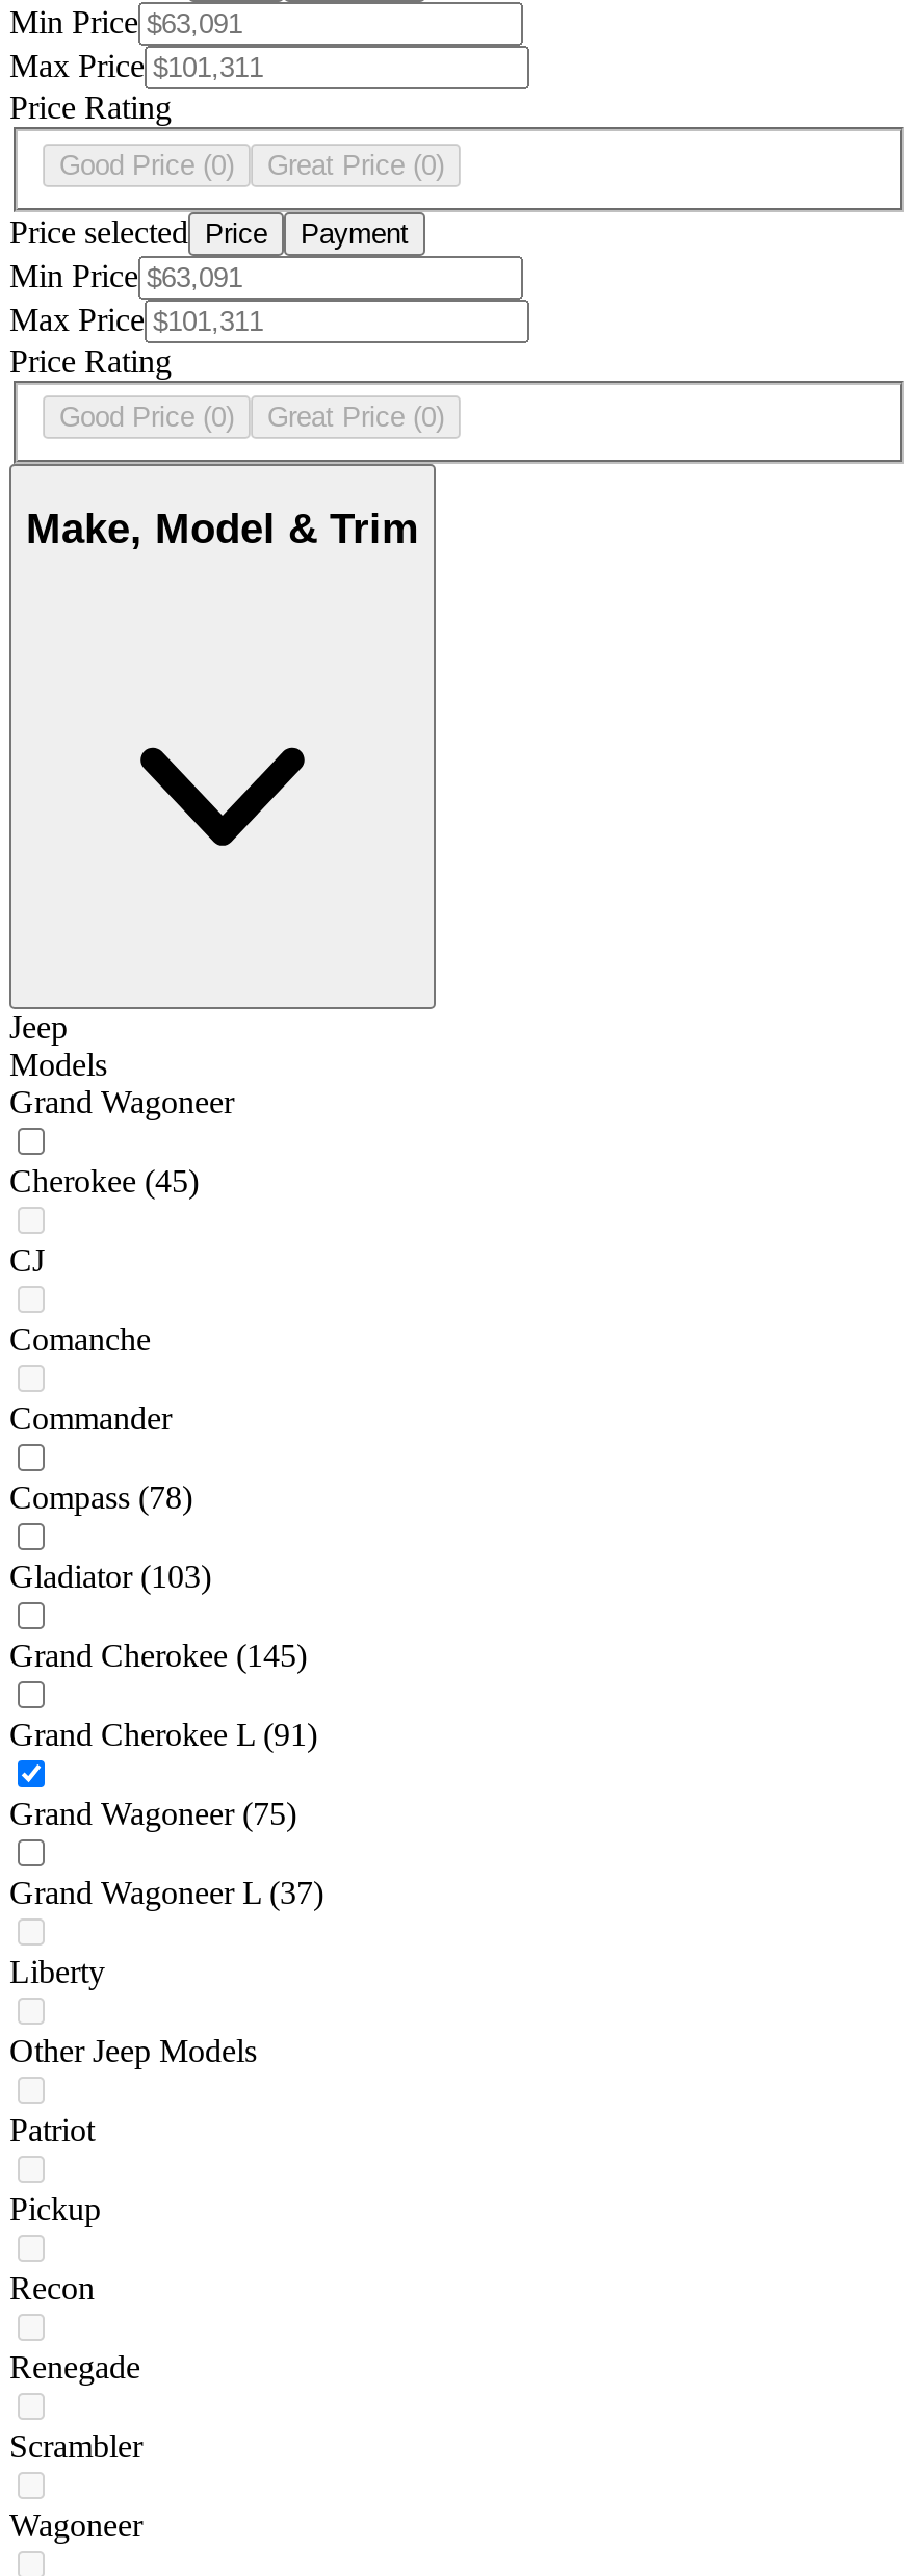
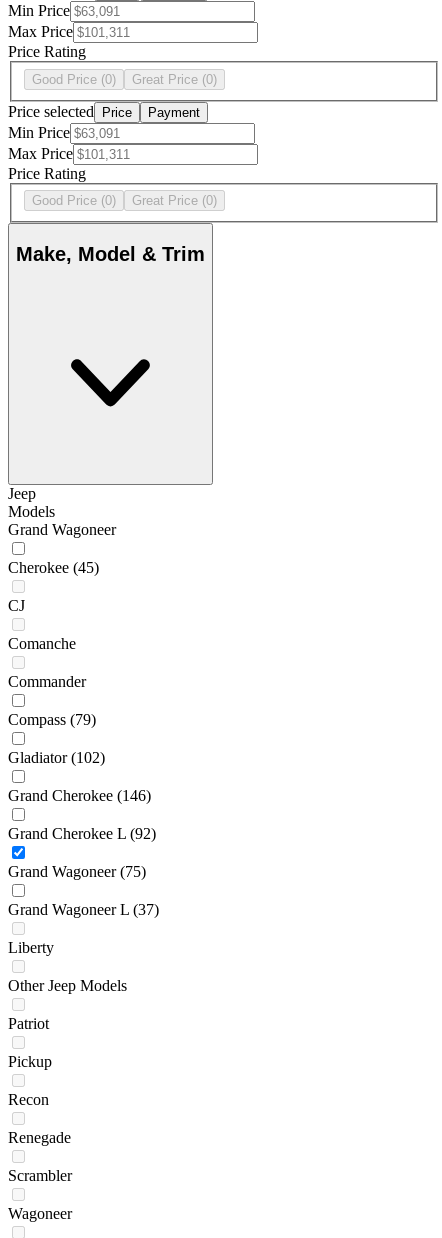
[9,1480,192,1516] Compass (78) -> [8,711,96,728] Compass (79)
[9,1559,211,1595] Gladiator (103) -> [8,749,105,766] Gladiator (102)
[9,1638,307,1674] Grand Cherokee (145) -> [8,787,151,804] Grand Cherokee (146)
[9,1717,317,1753] Grand Cherokee L (91) -> [8,825,156,842] Grand Cherokee L (92)

